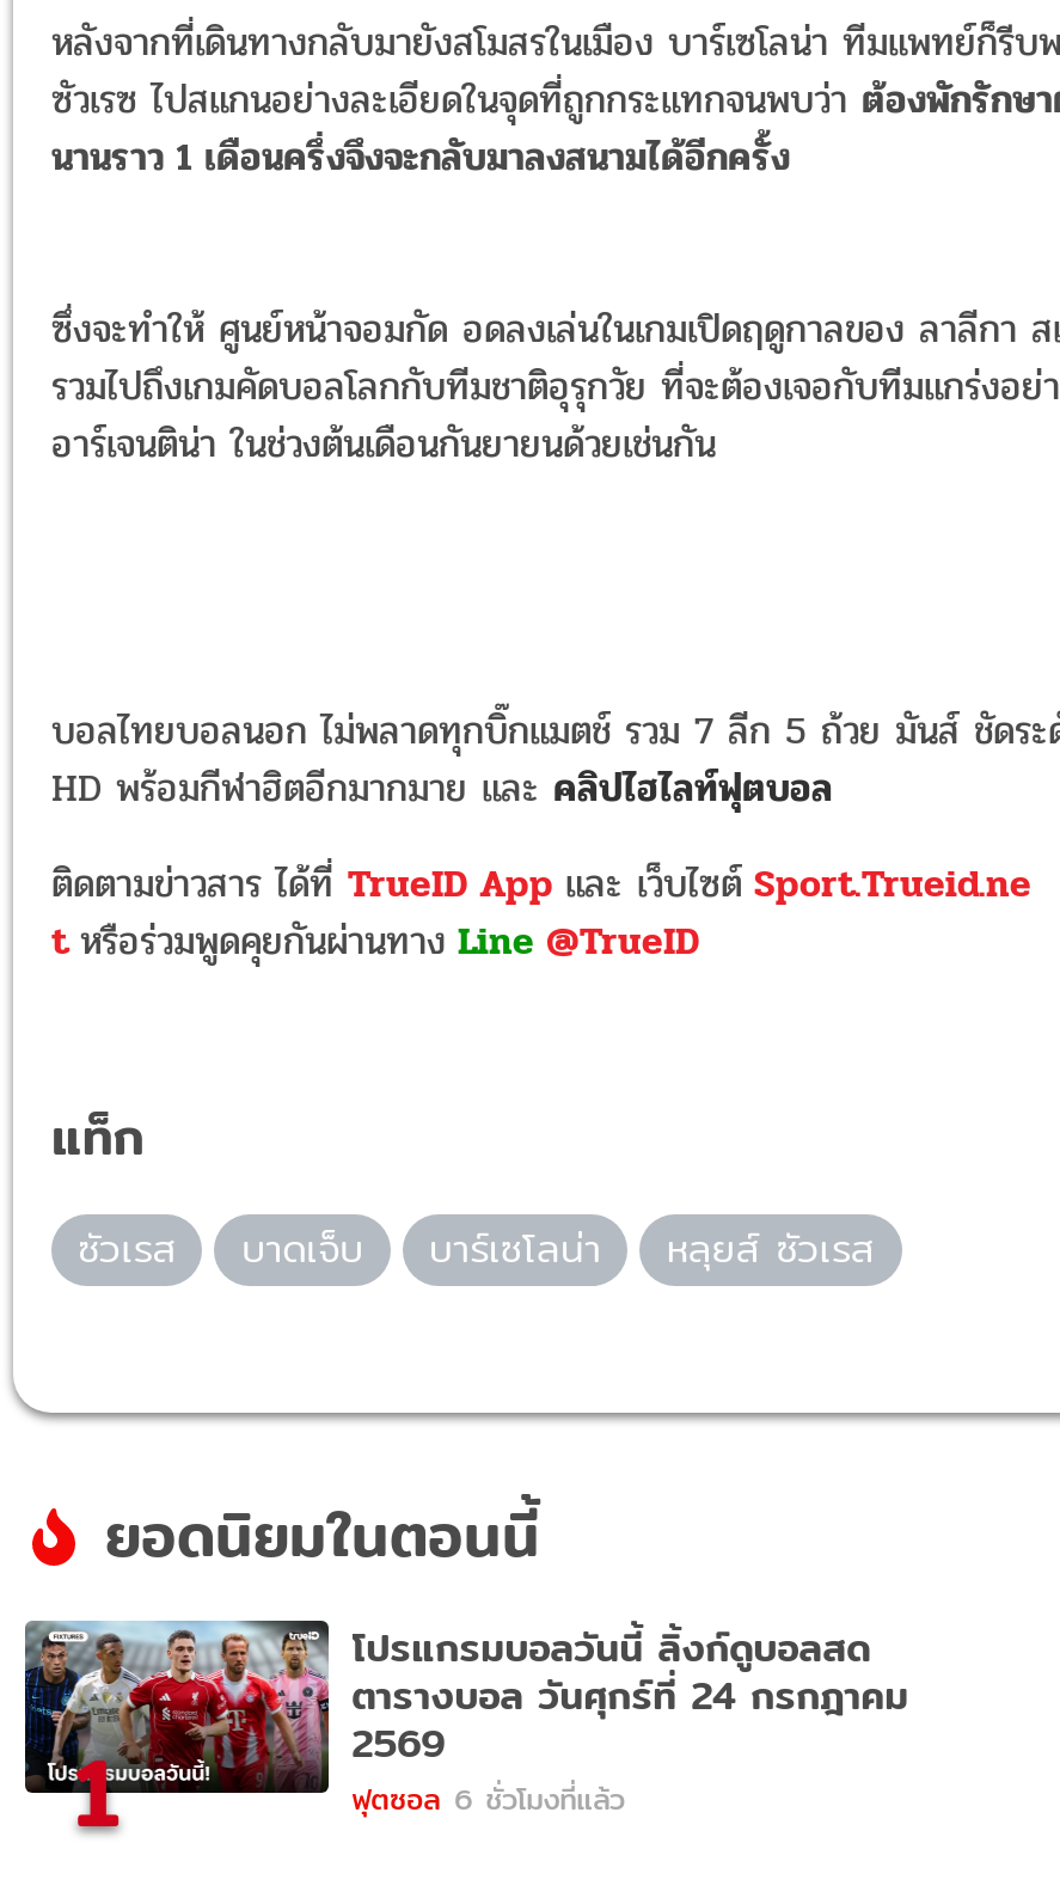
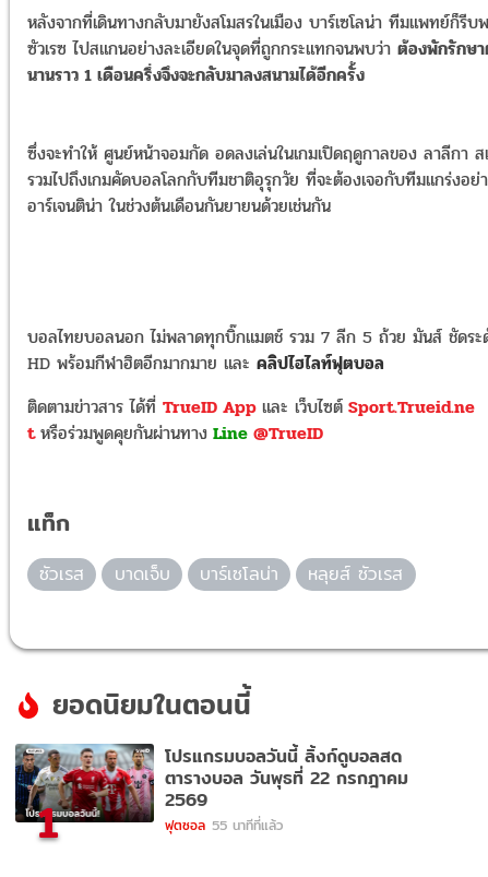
[352,1667,909,1727] ตารางบอล วันศุกร์ที่ 24 กรกฎาคม -> [165,765,408,792] ตารางบอล วันพุธที่ 22 กรกฎาคม
[352,1777,624,1822] ฟุตซอล 6 ชั่วโมงที่แล้ว -> [165,815,282,836] ฟุตซอล 55 นาทีที่แล้ว

